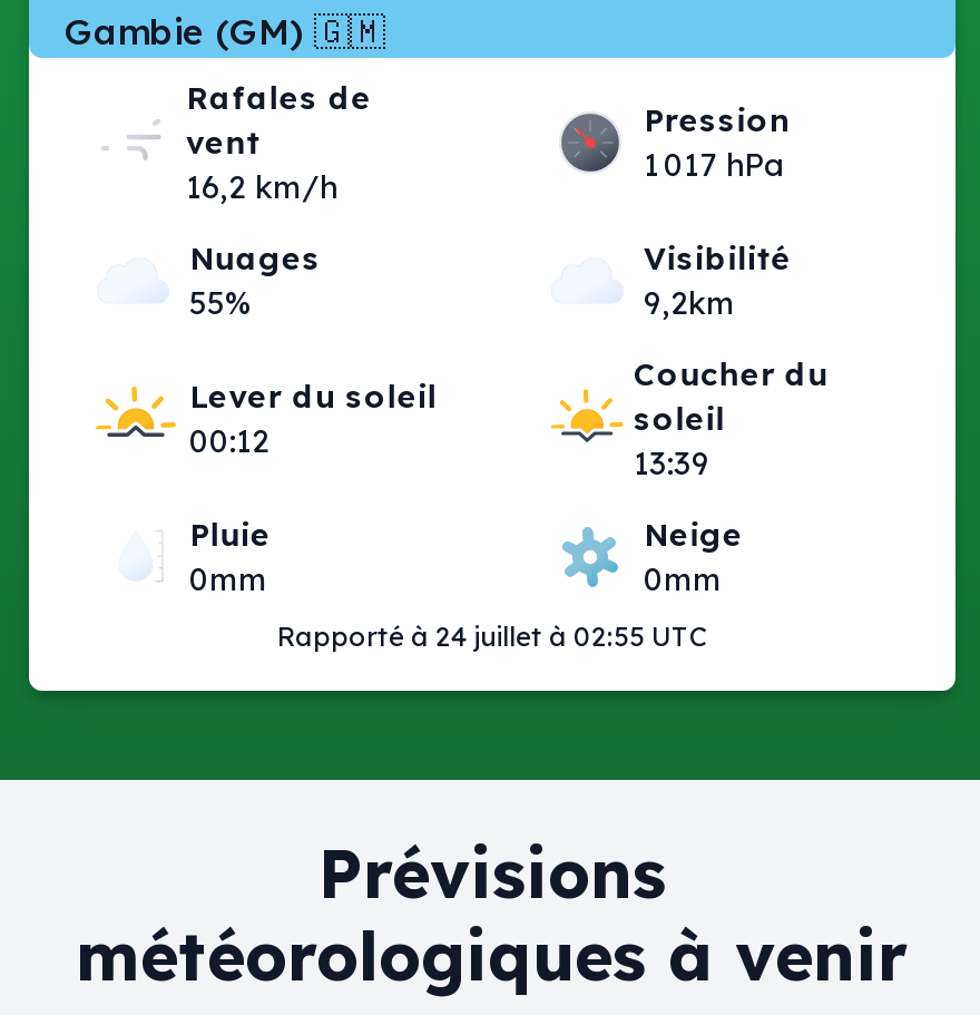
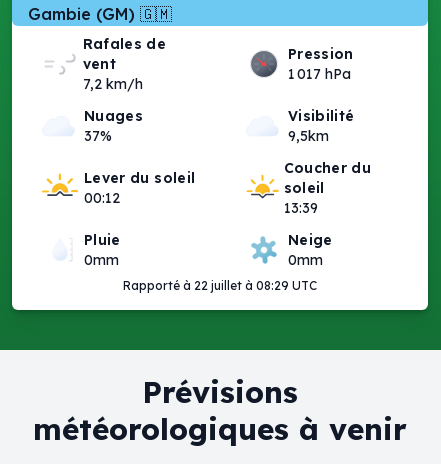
[186,167,337,207] 16,2 km/h -> [82,75,142,93] 7,2 km/h
[189,283,252,323] 55% -> [84,127,112,145] 37%
[644,283,735,323] 9,2km -> [288,127,329,145] 9,5km
[277,619,707,653] Rapporté à 24 juillet à 02:55 UTC -> [123,278,317,293] Rapporté à 22 juillet à 08:29 UTC

